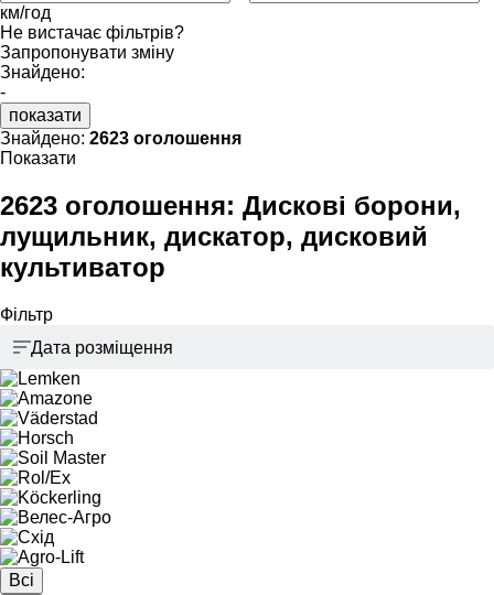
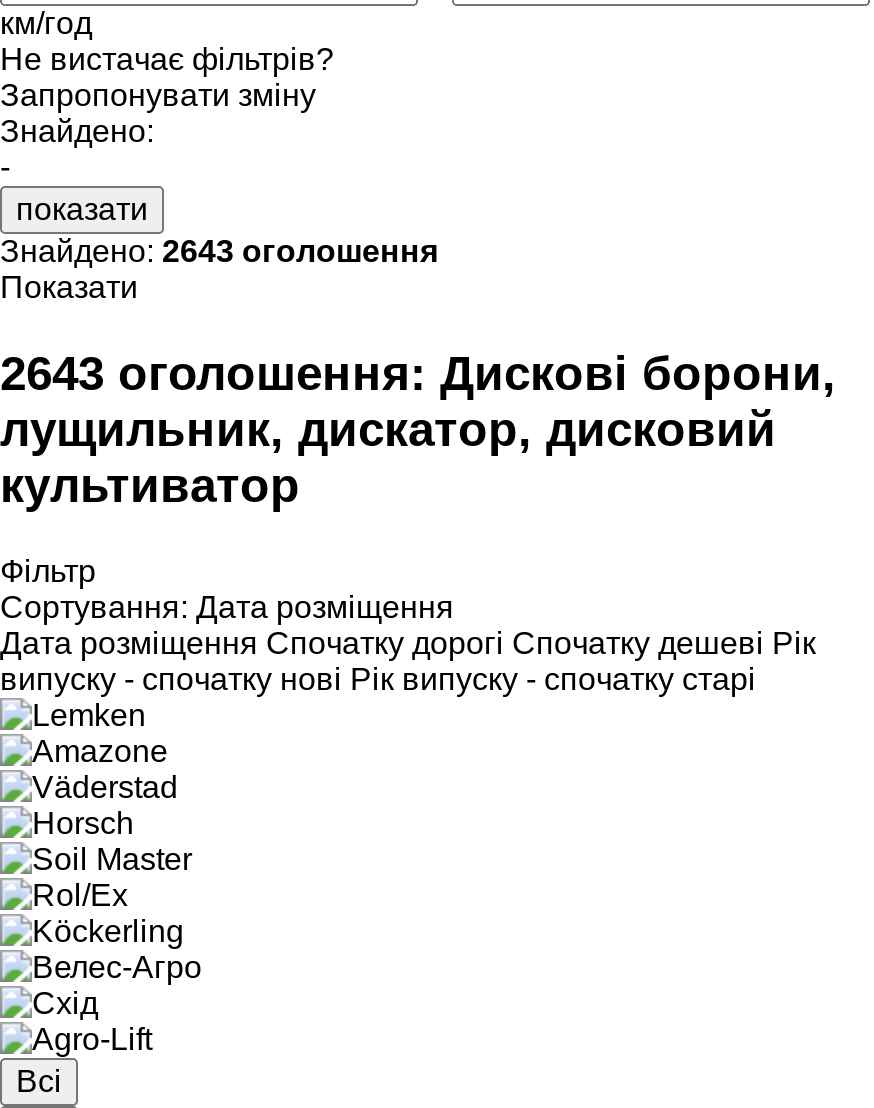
[0,129,241,148] Знайдено:2623 оголошення -> [0,234,438,268] Знайдено:2643 оголошення
[0,190,461,220] 2623 оголошення: Дискові борони, -> [0,346,836,400] 2643 оголошення: Дискові борони,
[31,338,173,357] Дата розміщення -> [0,589,816,695] Сортування: Дата розміщення | Дата розміщення Спочатку дорогі Спочатку дешеві Рік | випуску - спочатку нові Рік випуску - спочатку старі

